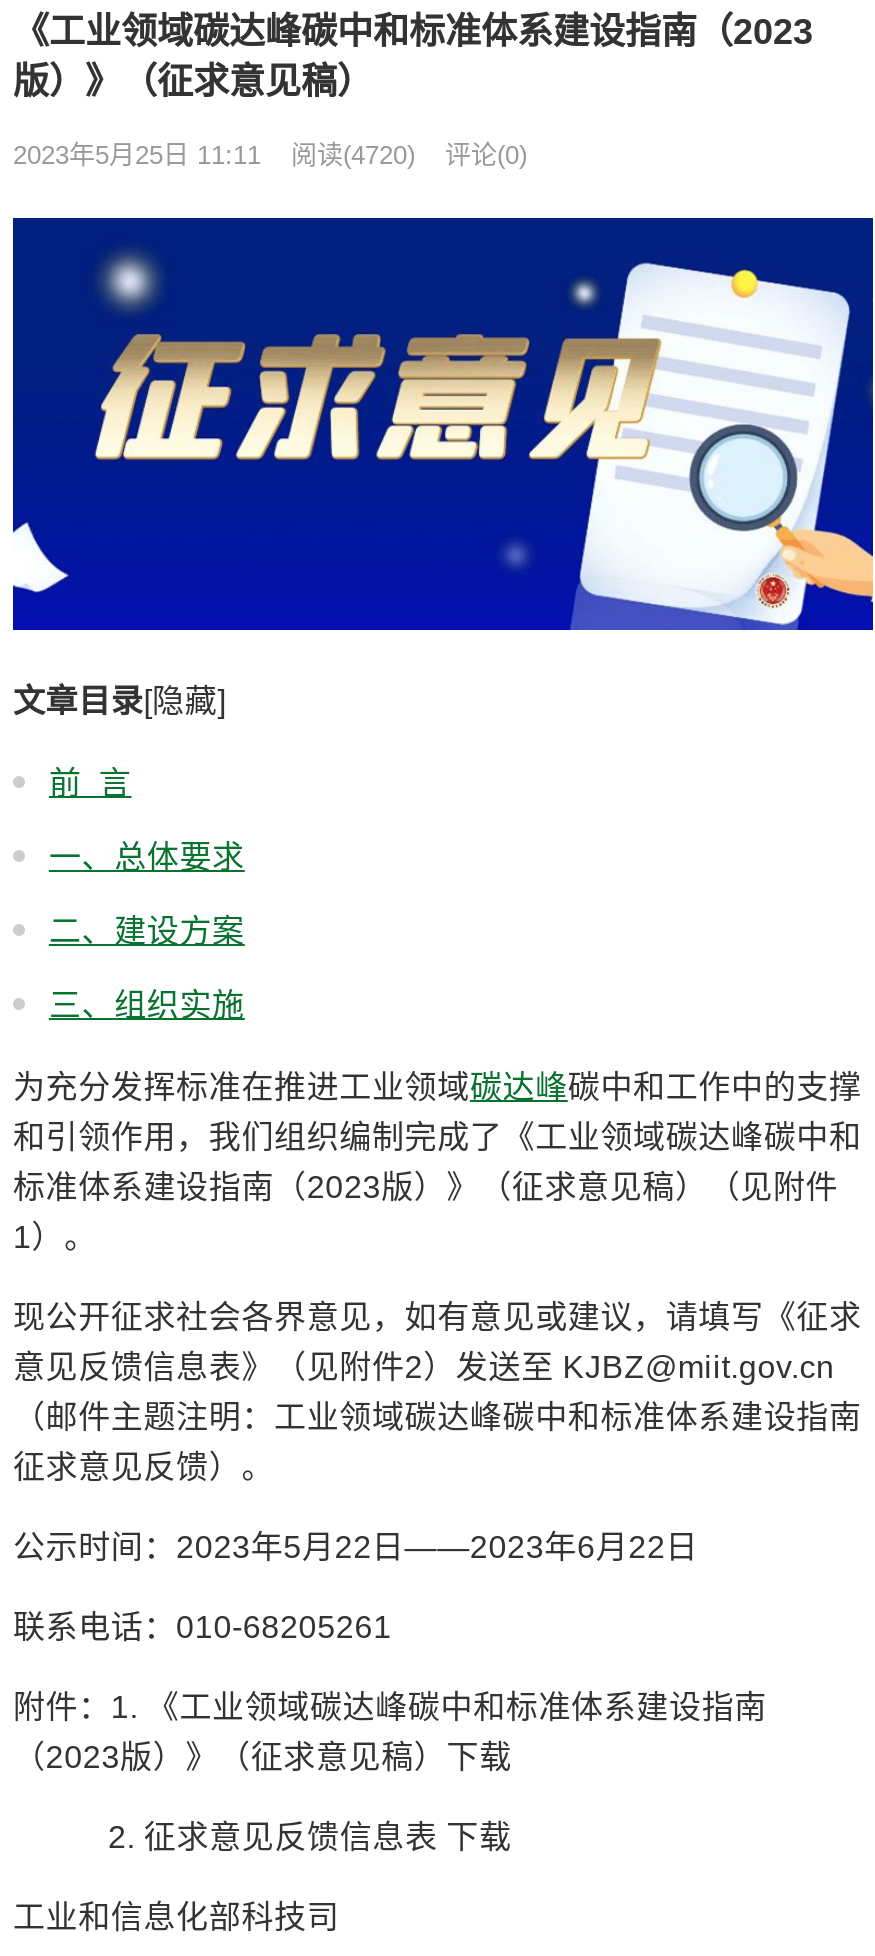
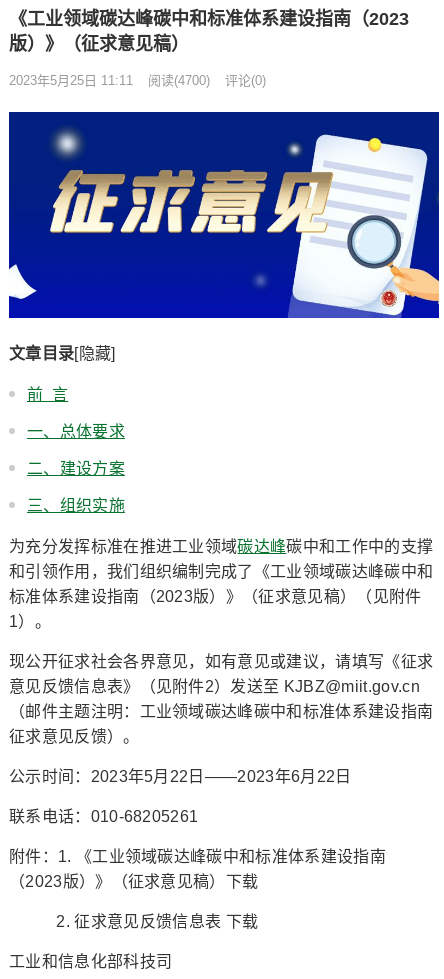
[13,139,527,169] 2023年5月25日 11:11 阅读(4720) 评论(0) -> [9,73,266,88] 2023年5月25日 11:11 阅读(4700) 评论(0)

